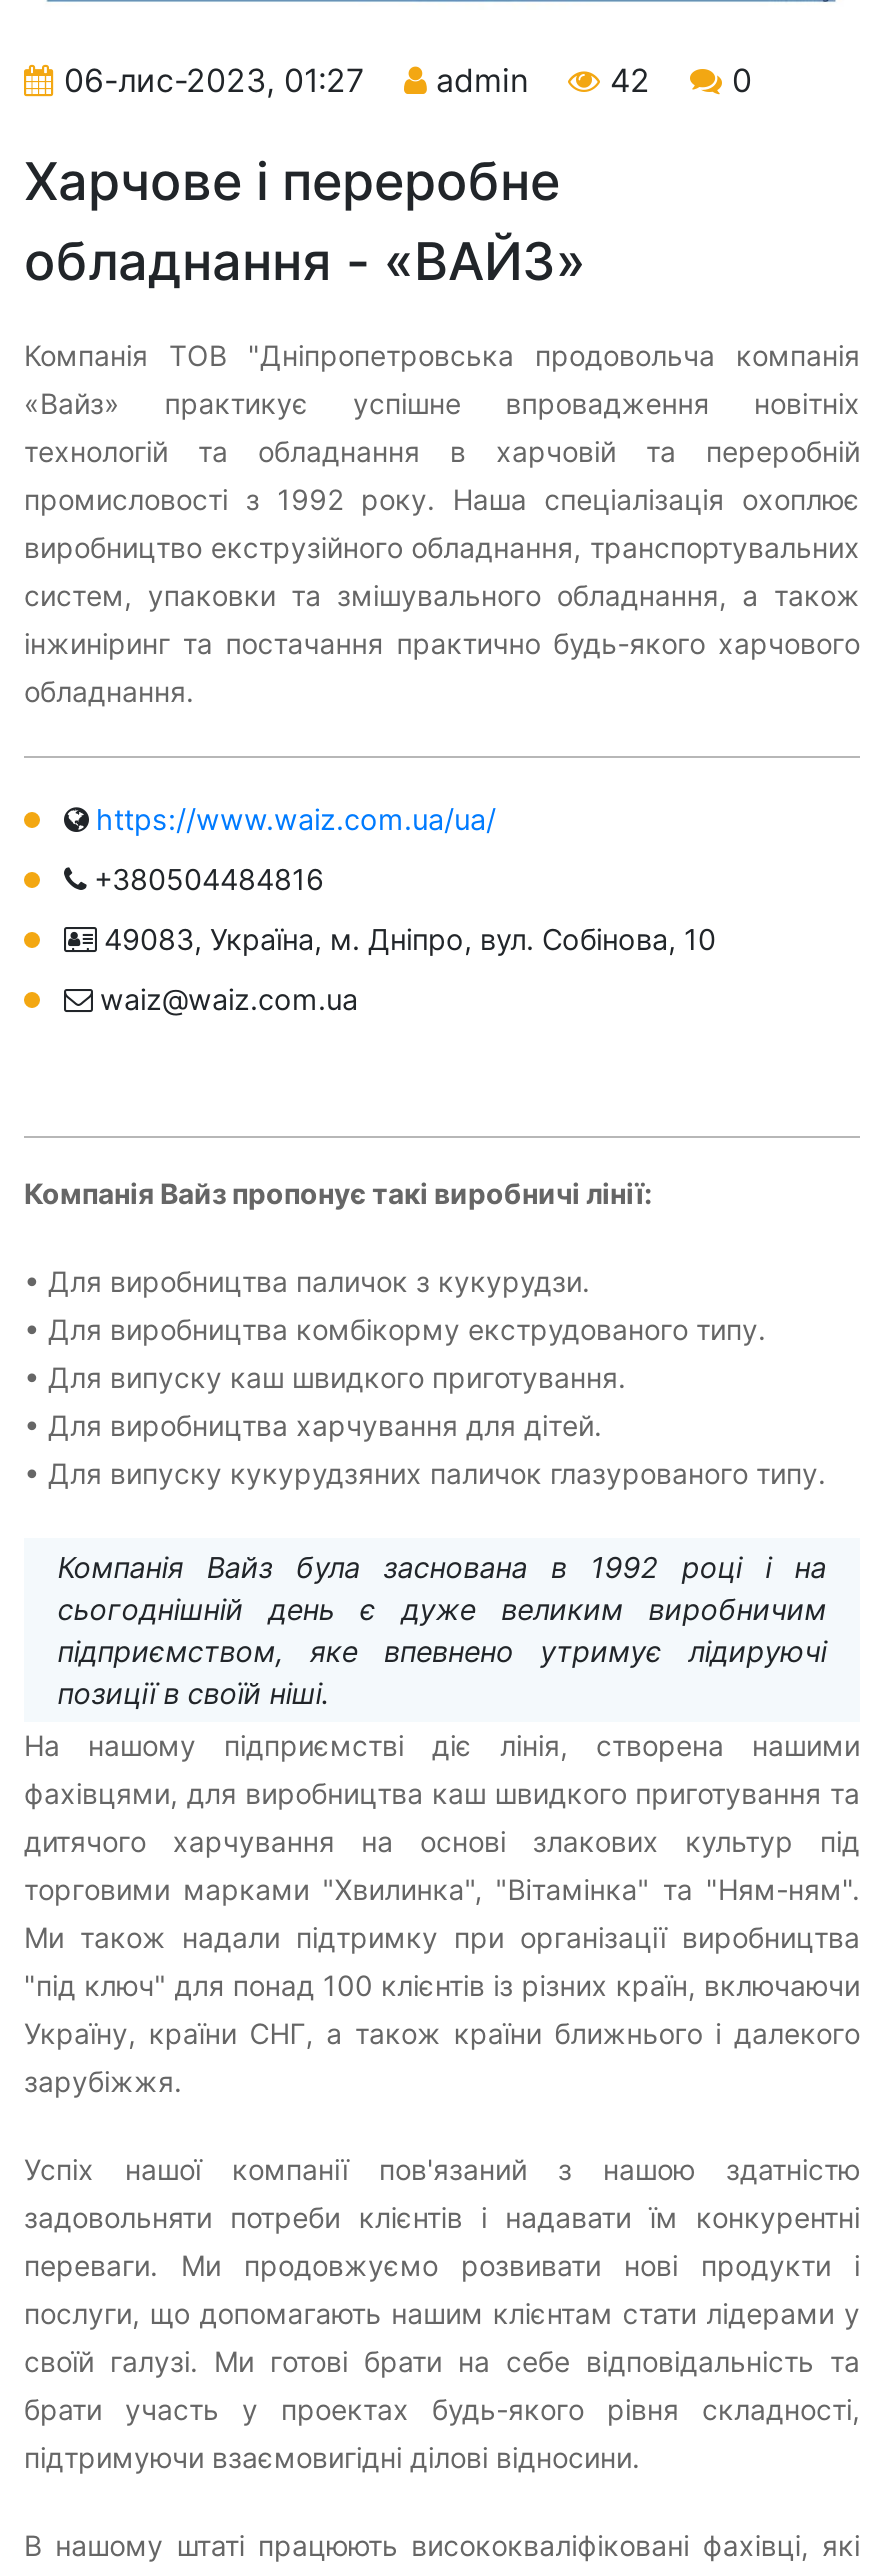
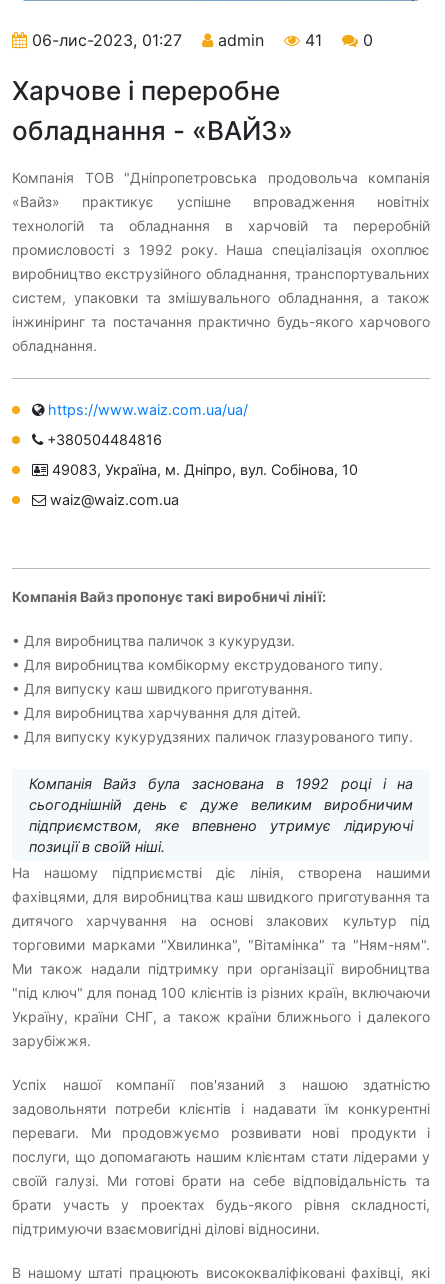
[610,59,650,99] 42 -> [305,29,322,49] 41

